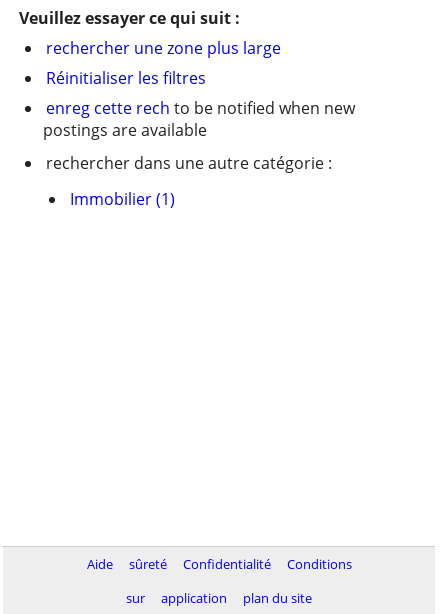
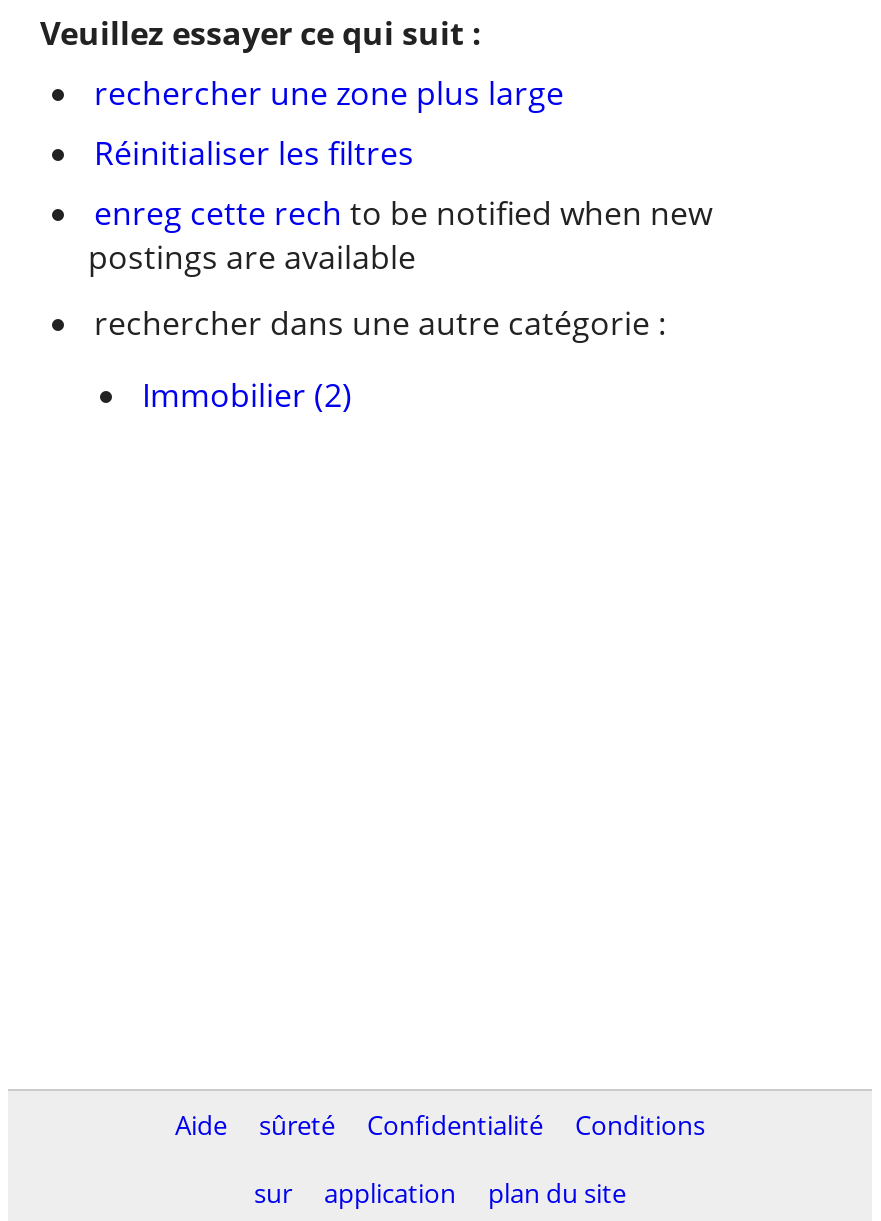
[70,188,175,210] Immobilier (1) -> [142,373,352,417] Immobilier (2)

